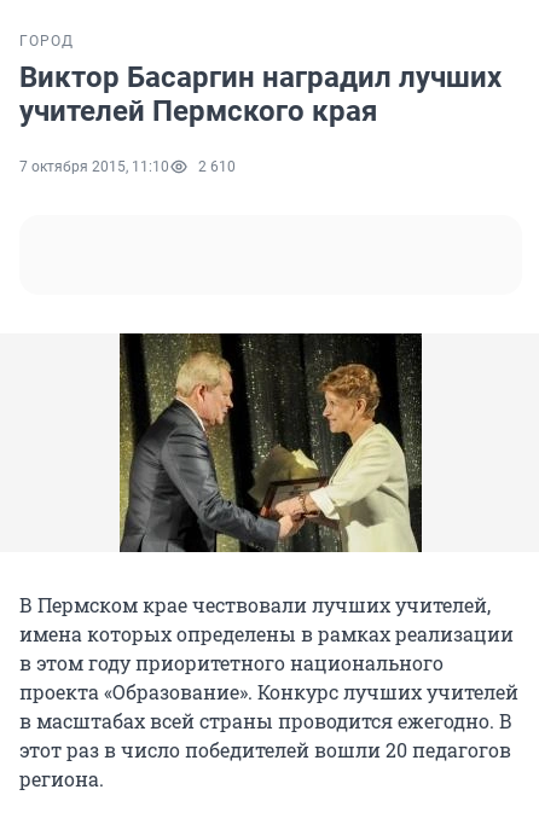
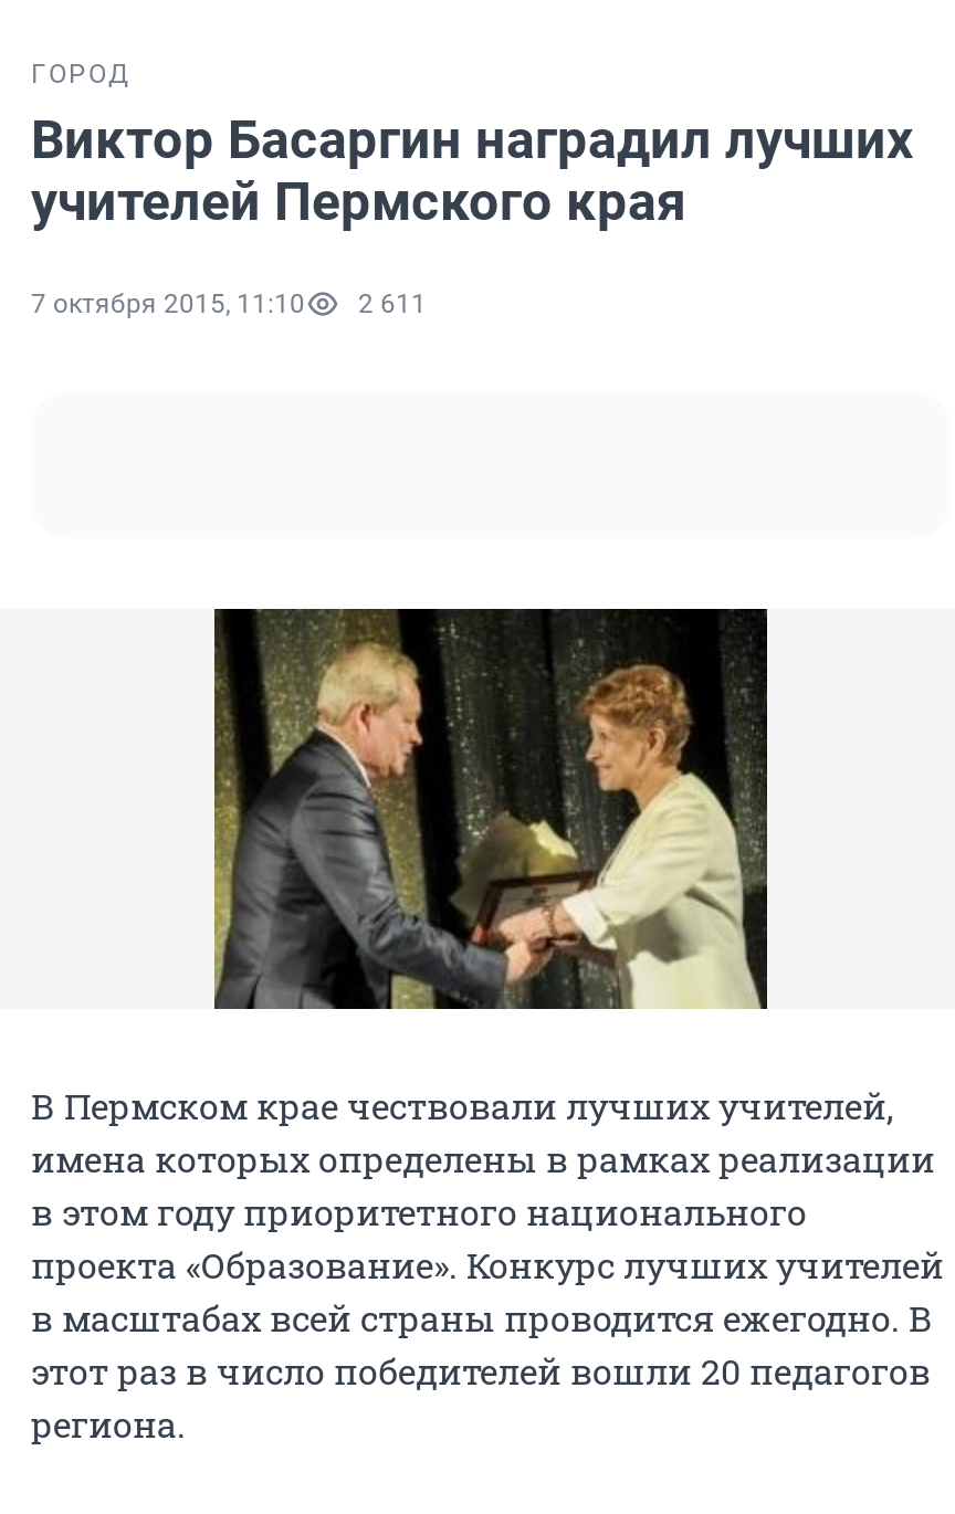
[19,158,236,175] 7 октября 2015, 11:10 2 610 -> [31,289,427,320] 7 октября 2015, 11:10 2 611

